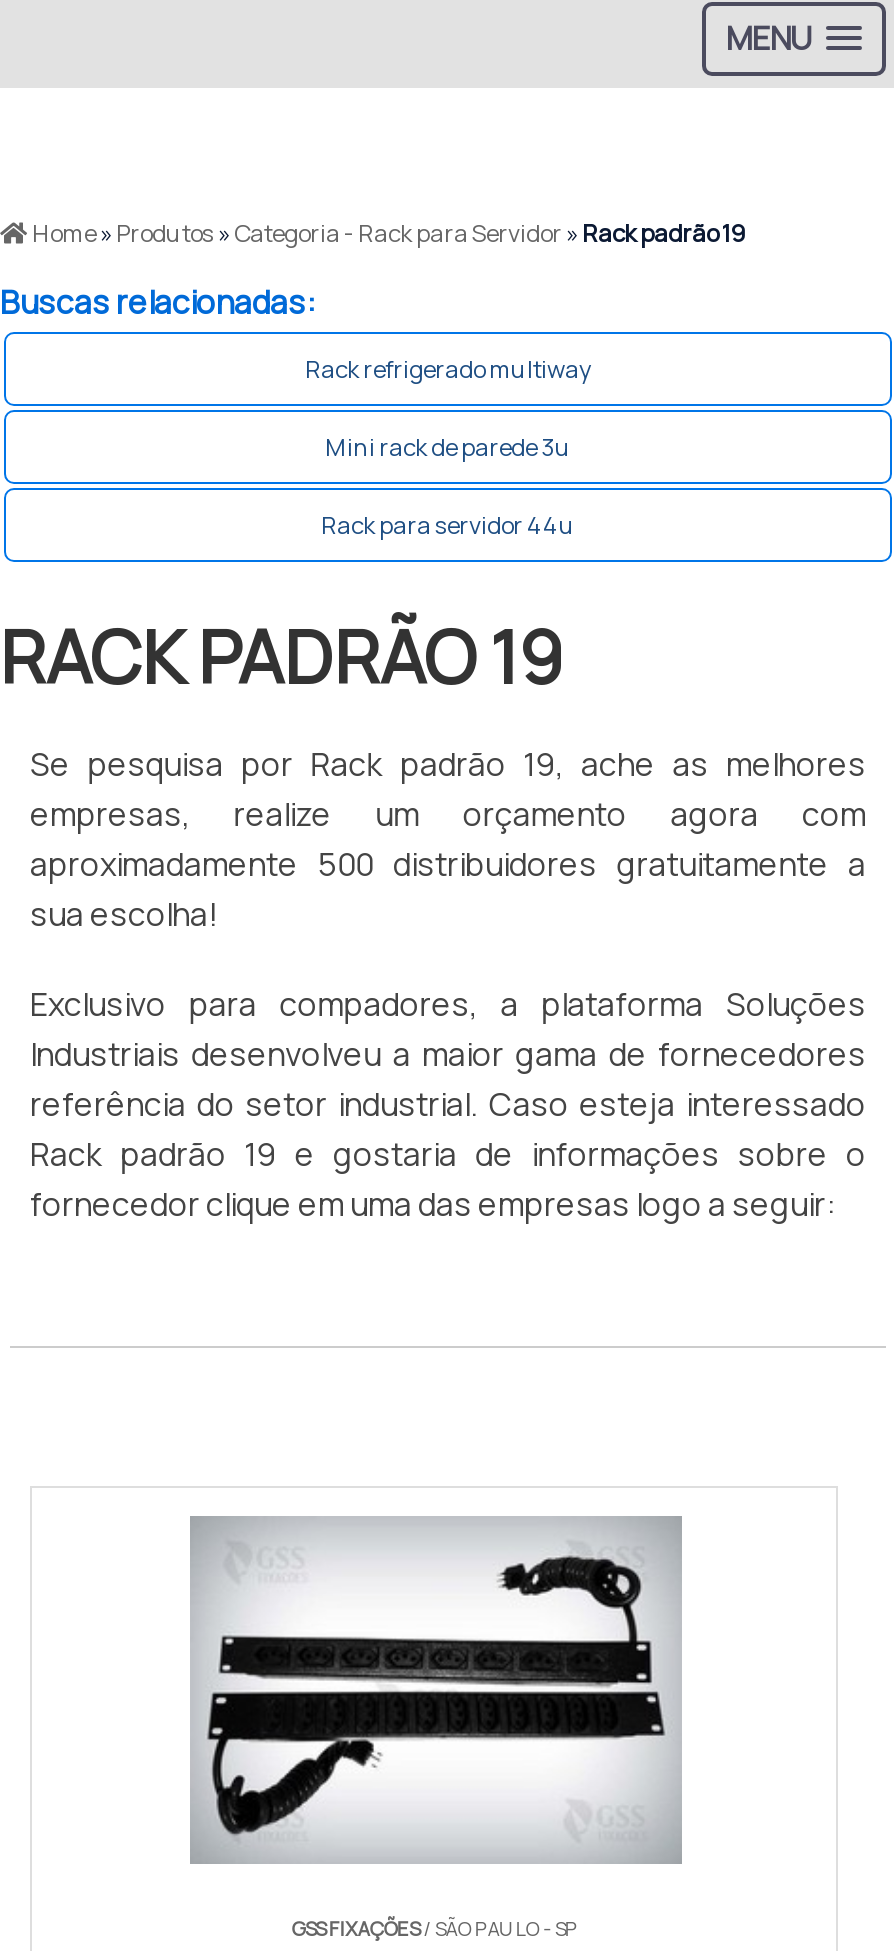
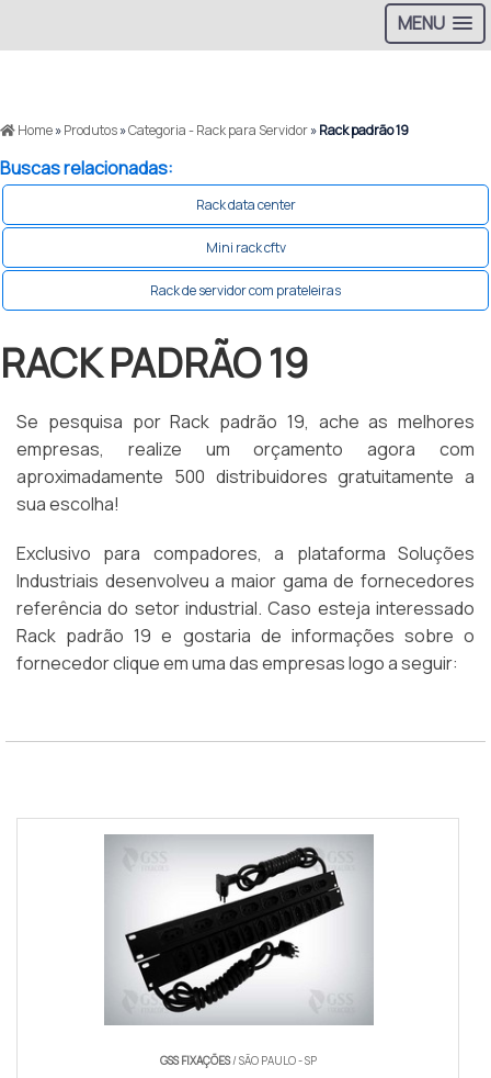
[305,352,591,386] Rack refrigerado multiway -> [196,195,295,214] Rack data center
[325,430,571,464] Mini rack de parede 3u -> [205,238,286,257] Mini rack cftv
[321,508,575,542] Rack para servidor 44u -> [150,281,341,300] Rack de servidor com prateleiras
[206,1540,666,1840] [image] -> [114,846,364,1013] [image]

